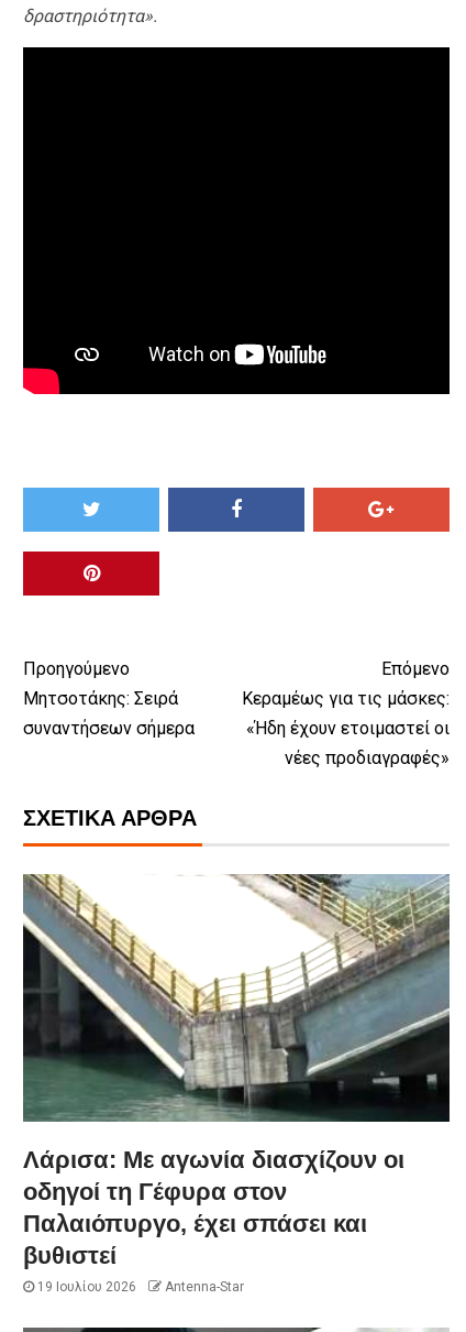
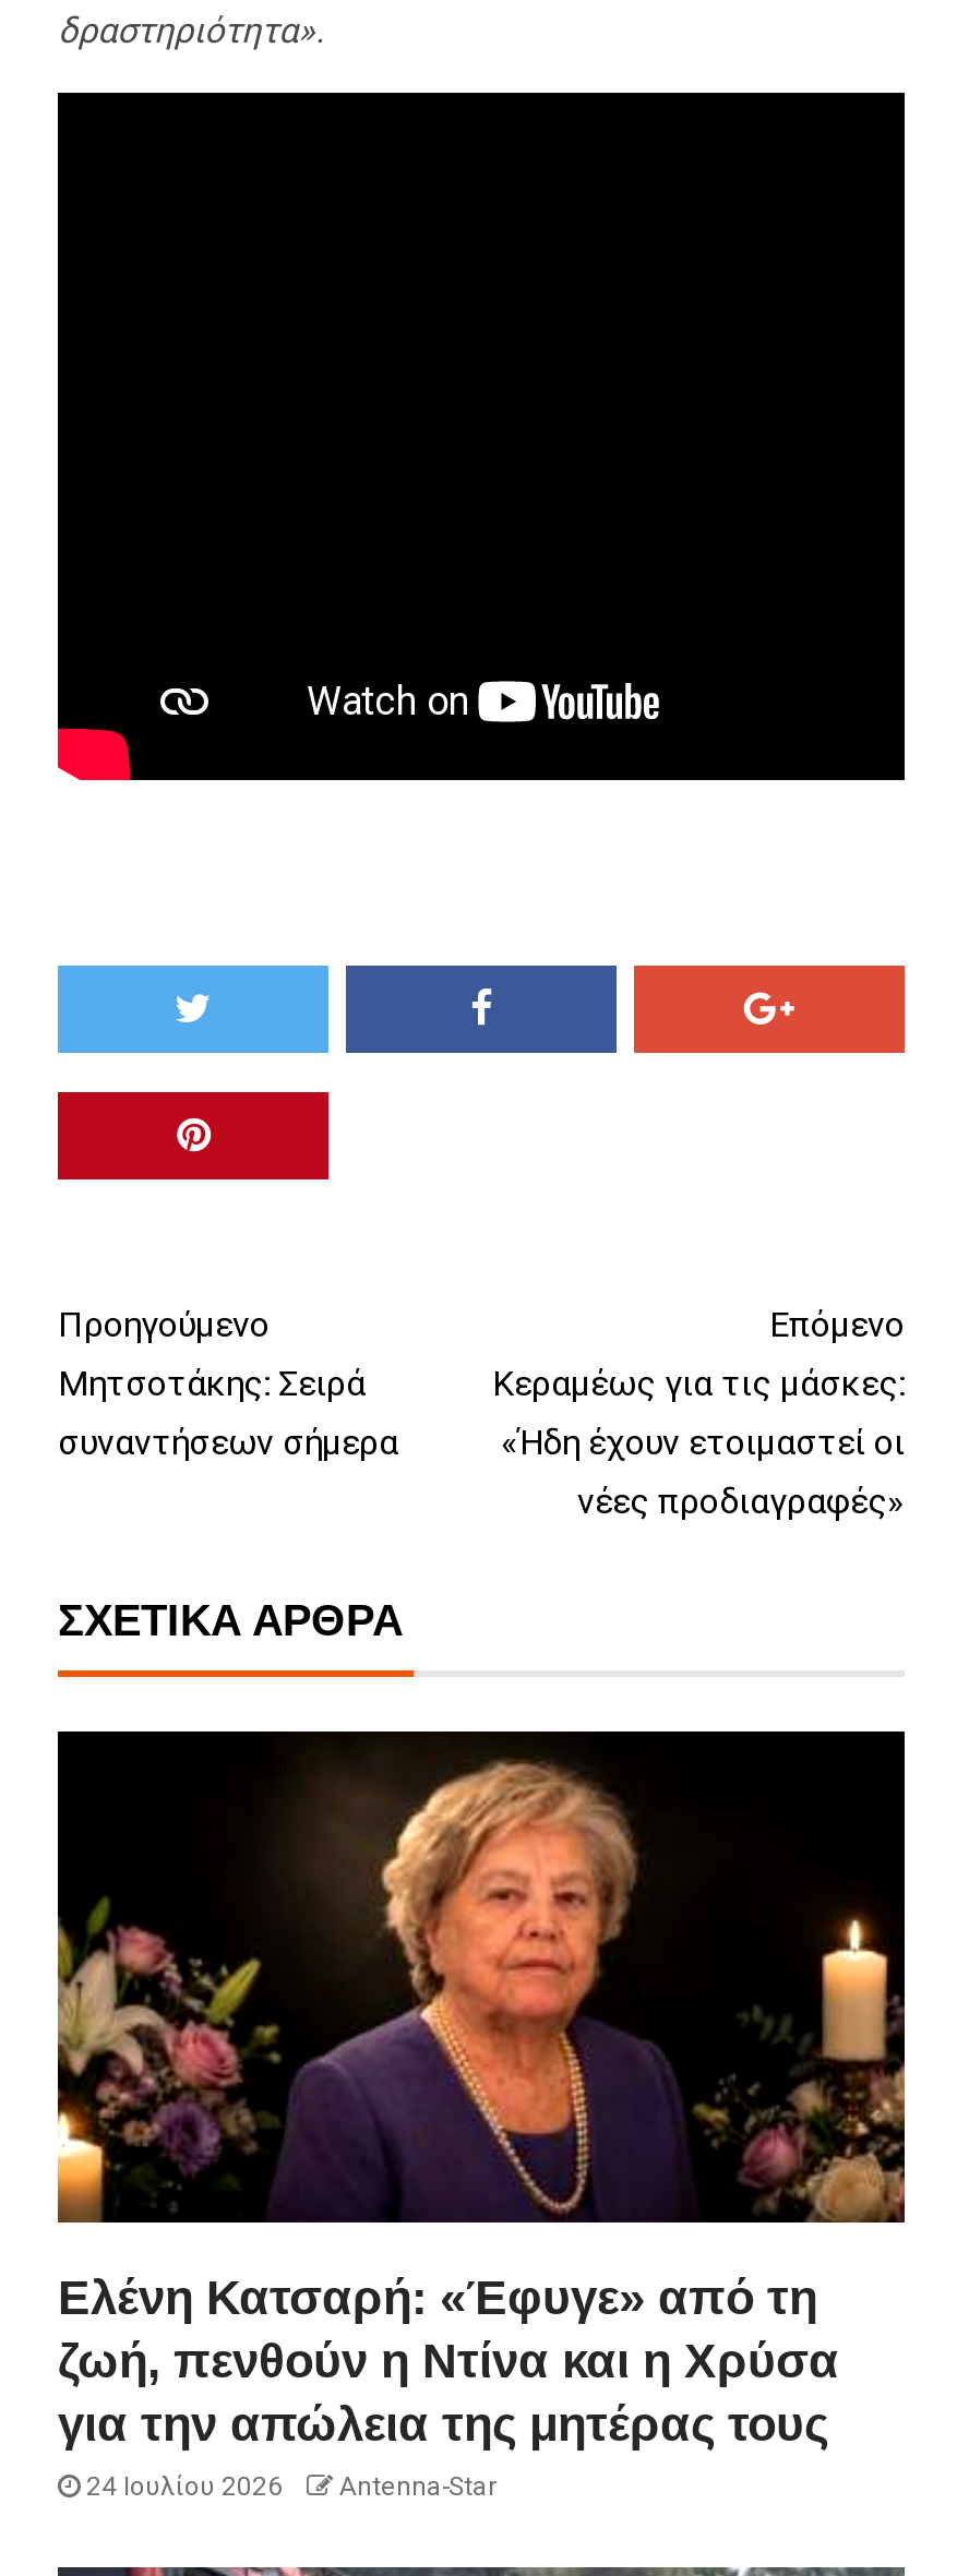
[22,873,451,1294] [image] | Λάρισα: Με αγωνία διασχίζουν οι | οδηγοί τη Γέφυρα στον | Παλαιόπυργο, έχει σπάσει και | βυθιστεί | 19 Ιουλίου 2026 -> [56,1729,907,2501] [image] | Ελένη Κατσαρή: «Έφυγε» από τη | ζωή, πενθούν η Ντίνα και η Χρύσα | για την απώλεια της μητέρας τους | 24 Ιουλίου 2026

